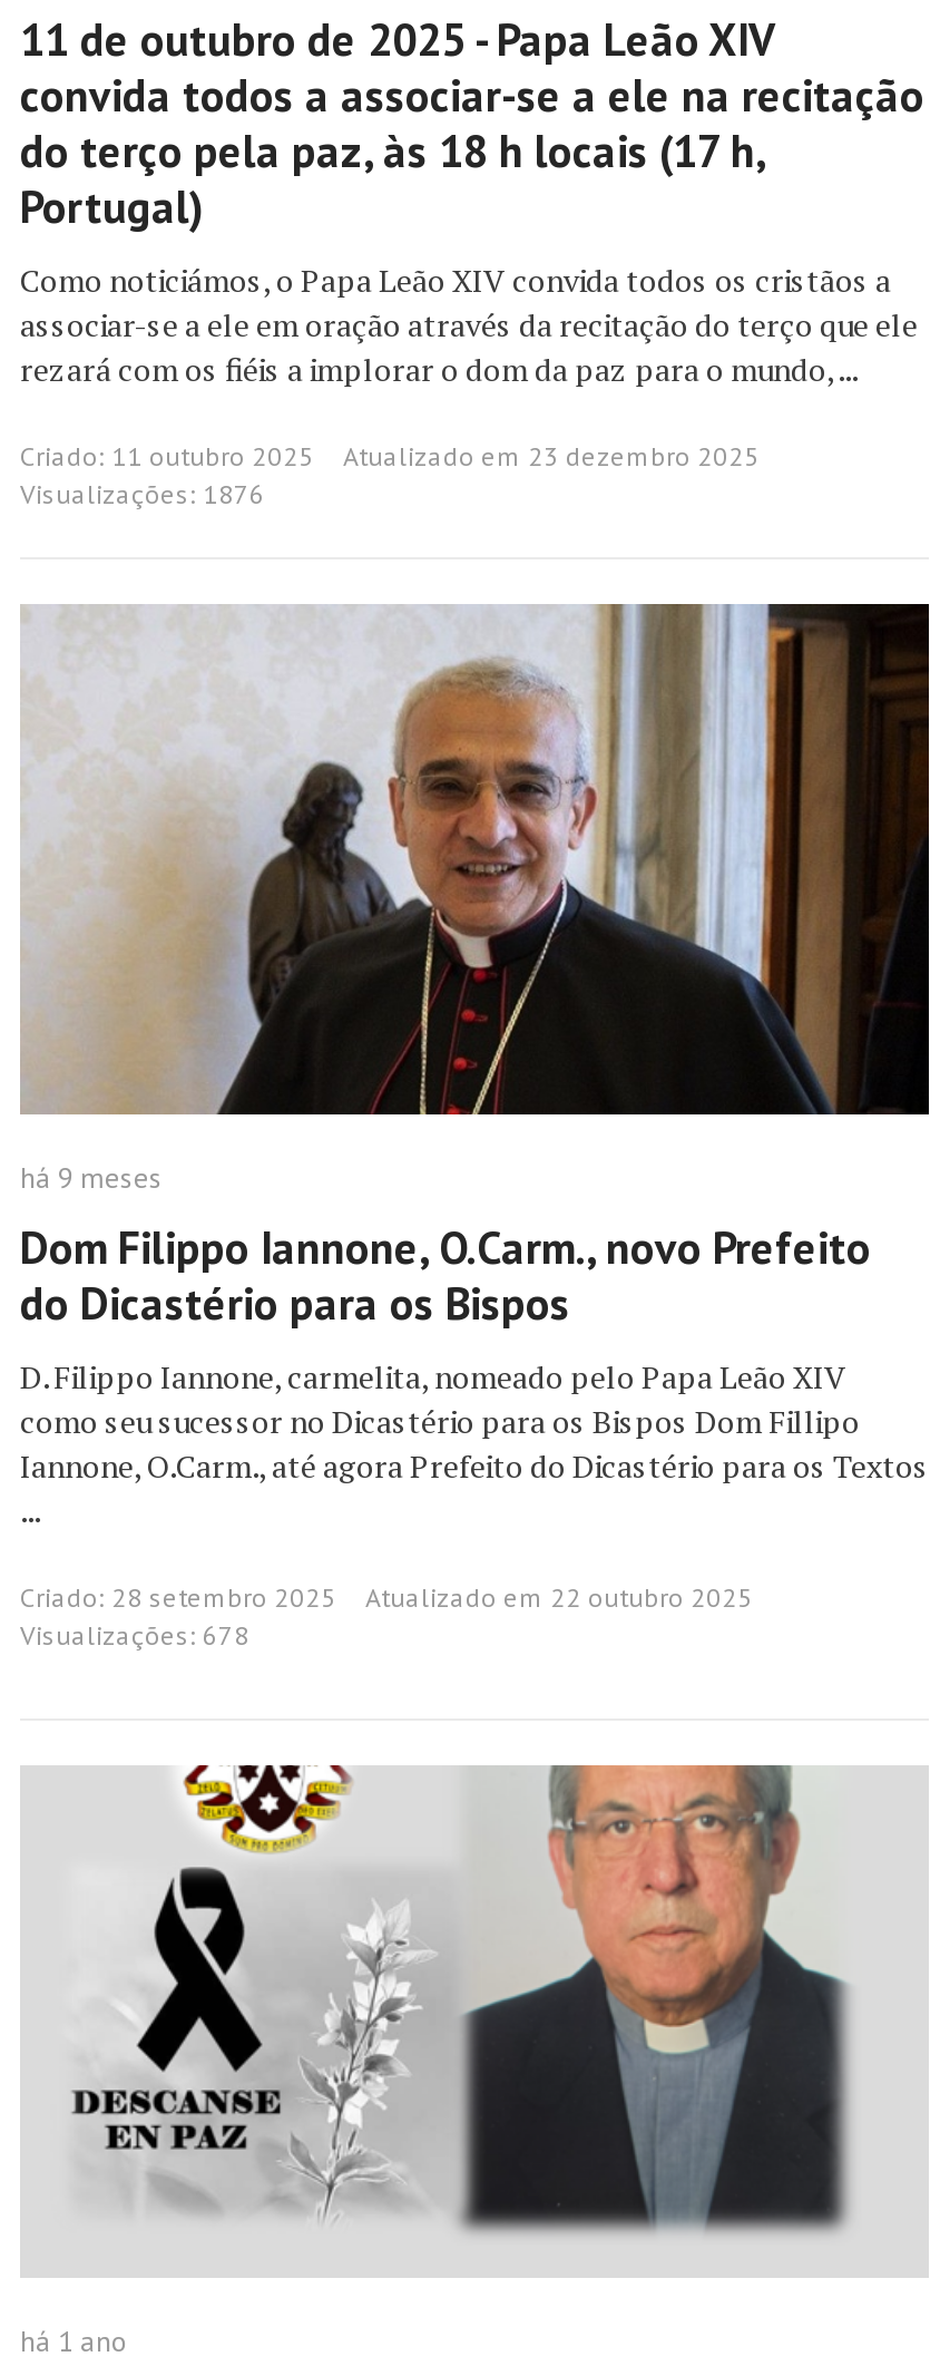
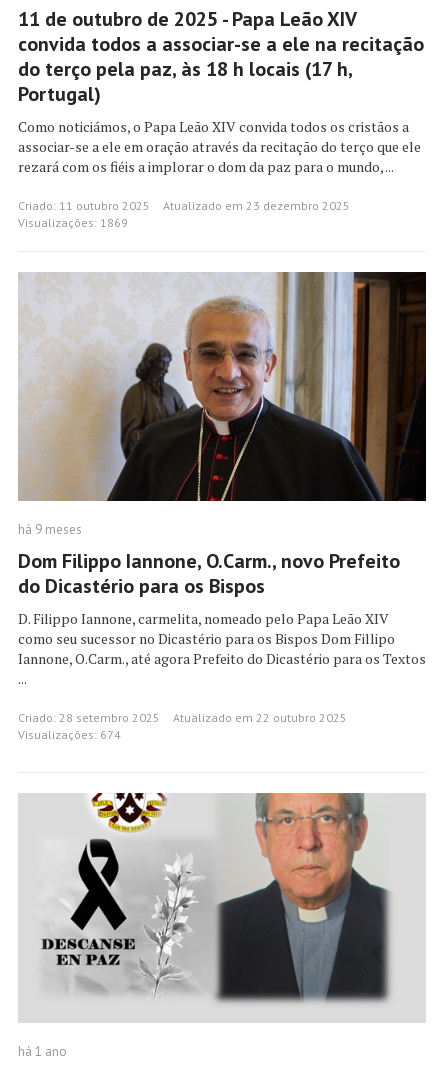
[20,476,265,510] Visualizações: 1876 -> [18,215,128,230] Visualizações: 1869
[20,1619,249,1652] Visualizações: 678 -> [18,727,121,742] Visualizações: 674

